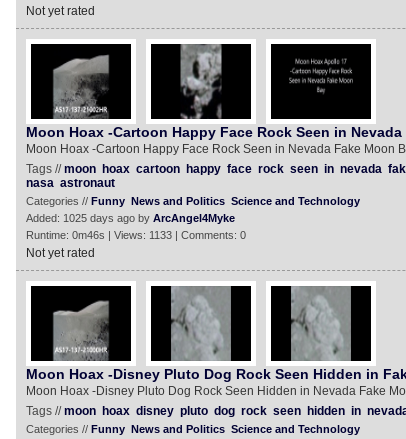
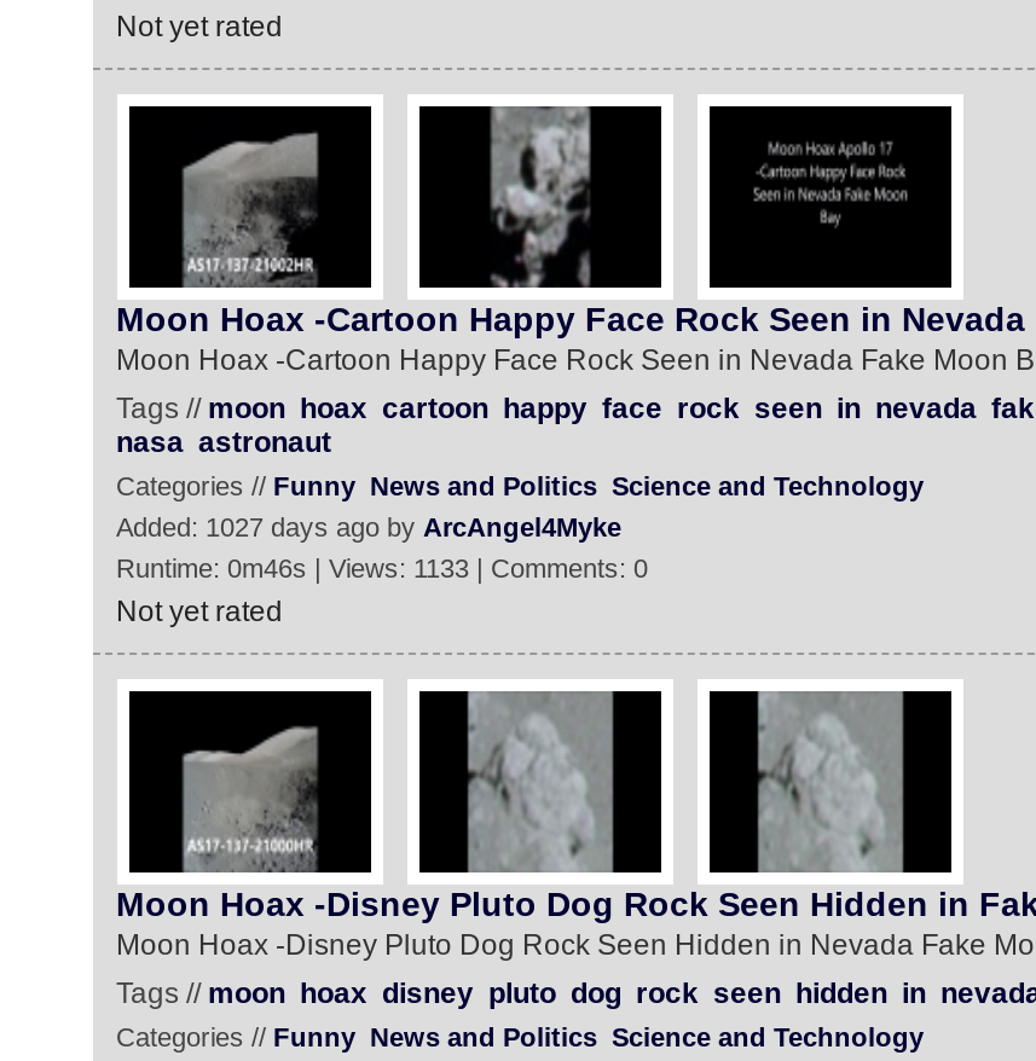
[25,212,234,224] Added: 1025 days ago by ArcAngel4Myke -> [116,512,621,541] Added: 1027 days ago by ArcAngel4Myke

